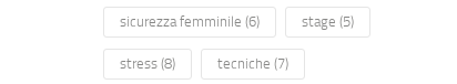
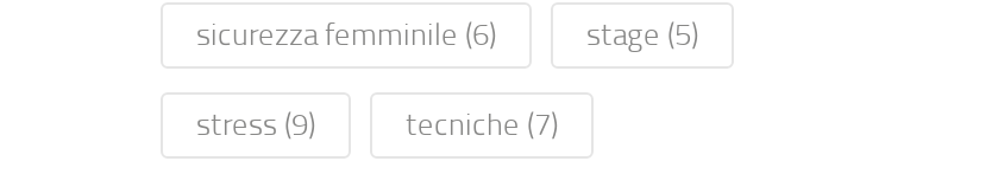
[120,53,175,73] stress (8) -> [196,103,315,145] stress (9)

